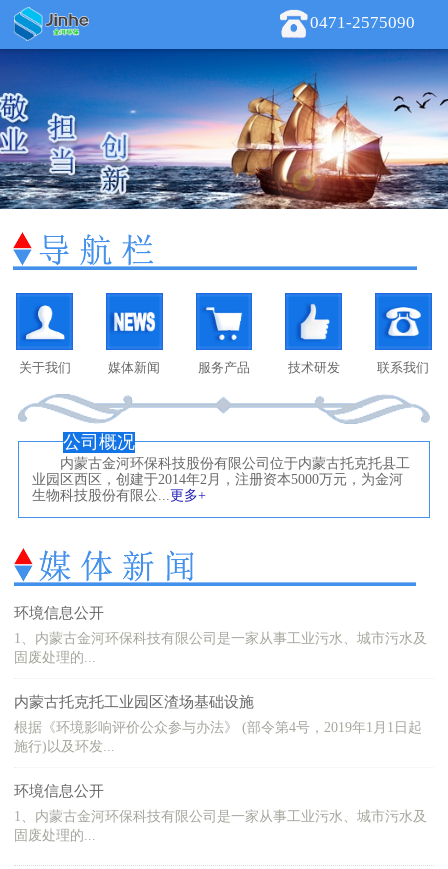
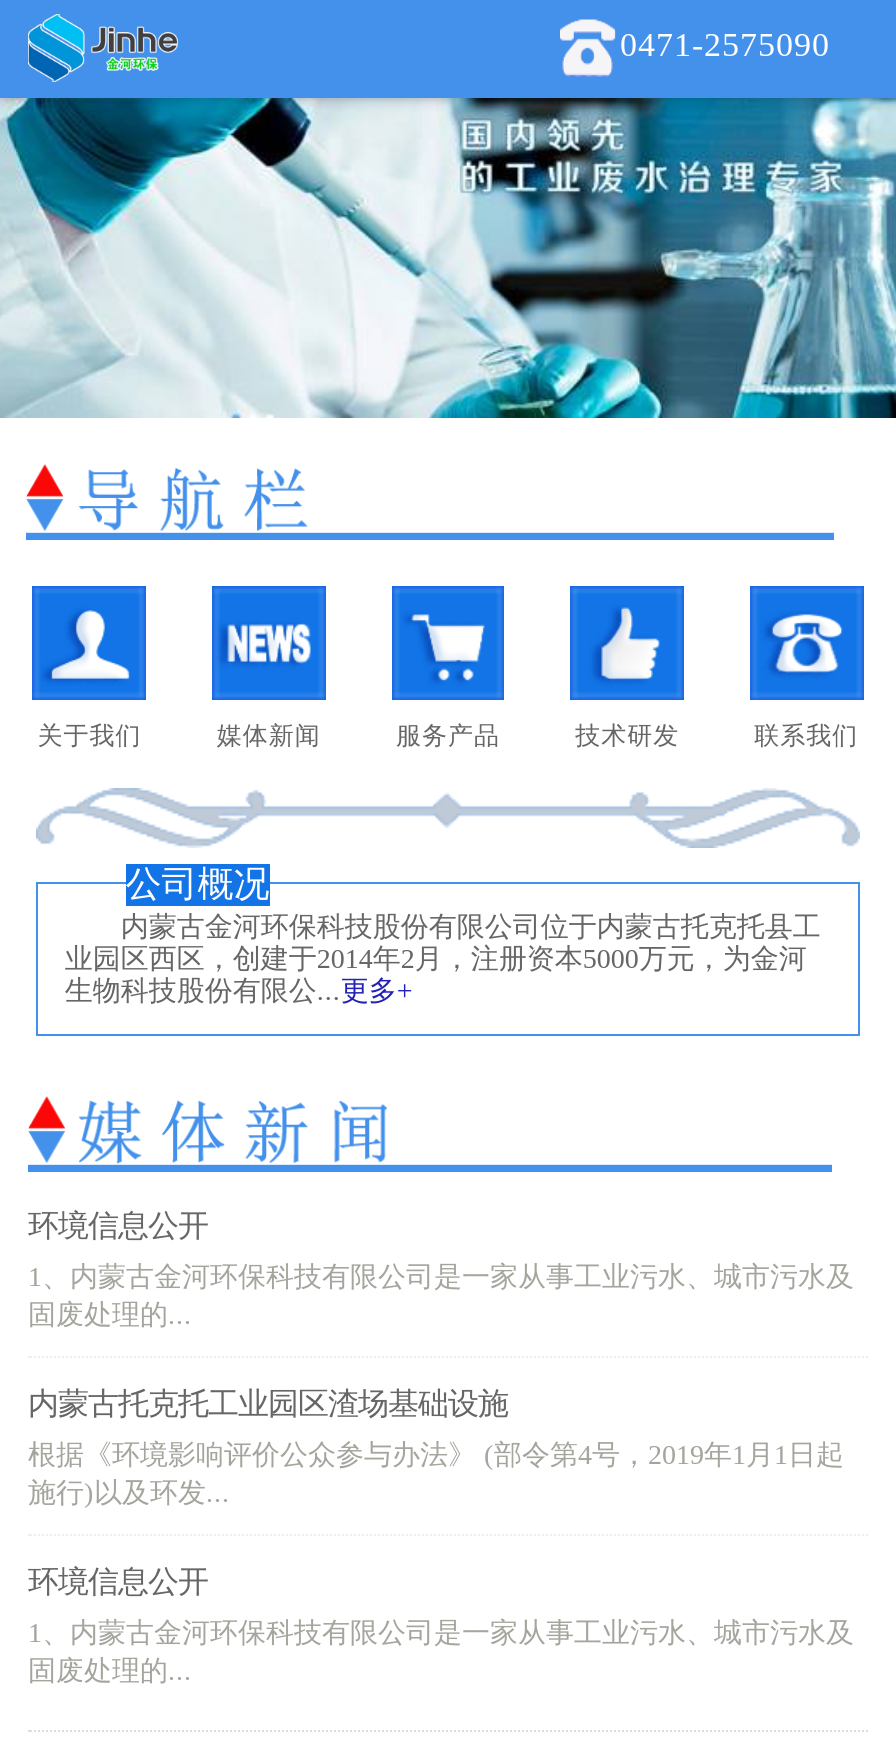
[3,48,445,210] [image] -> [6,96,890,420] [image]

